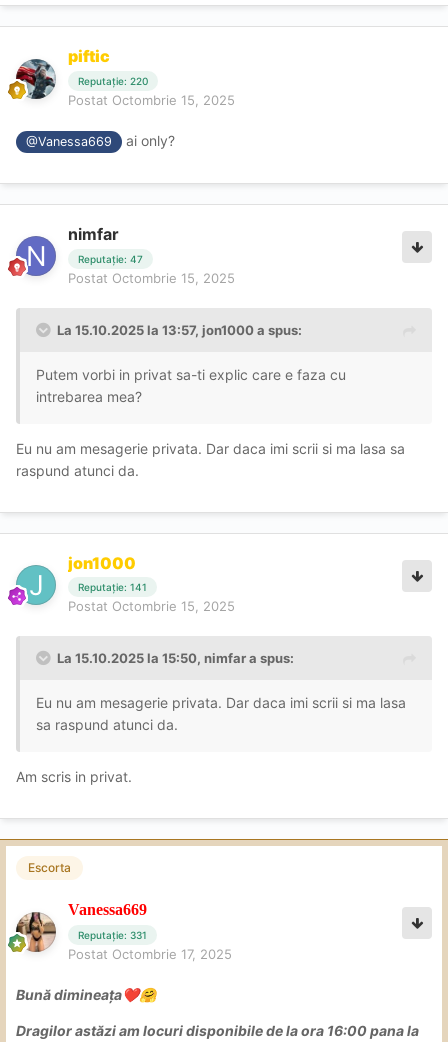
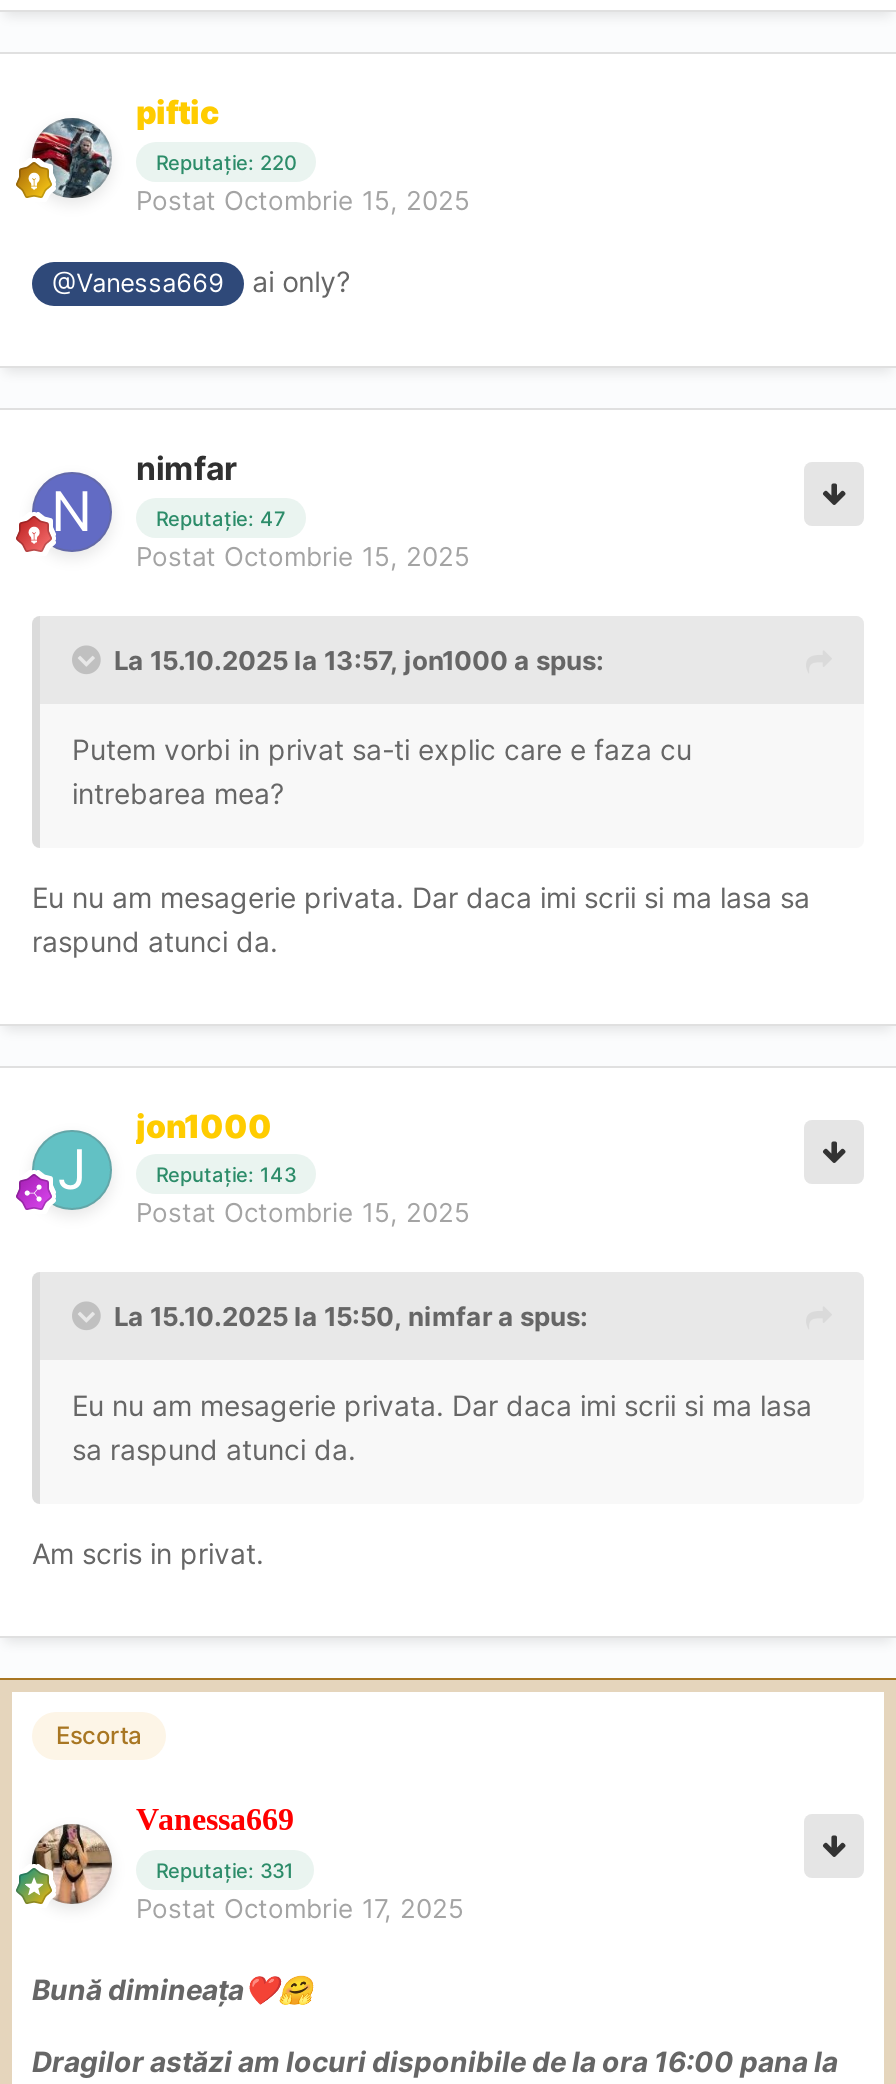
[78,581,147,593] Reputație: 141 -> [156,1162,296,1186] Reputație: 143

